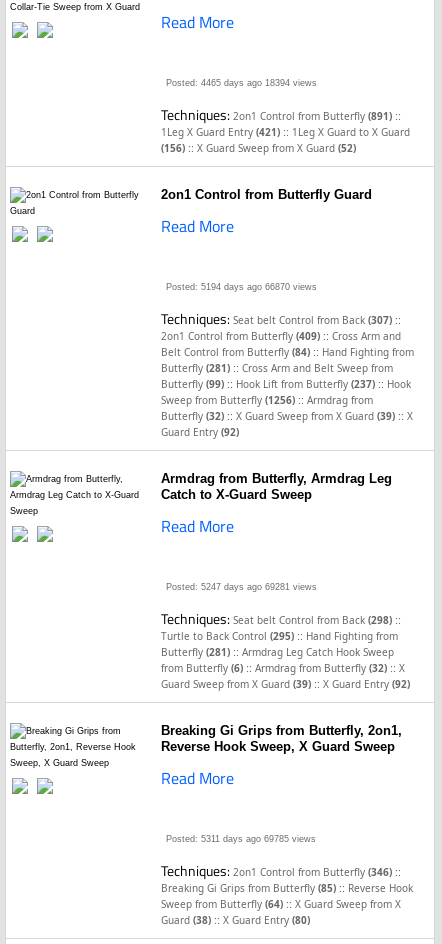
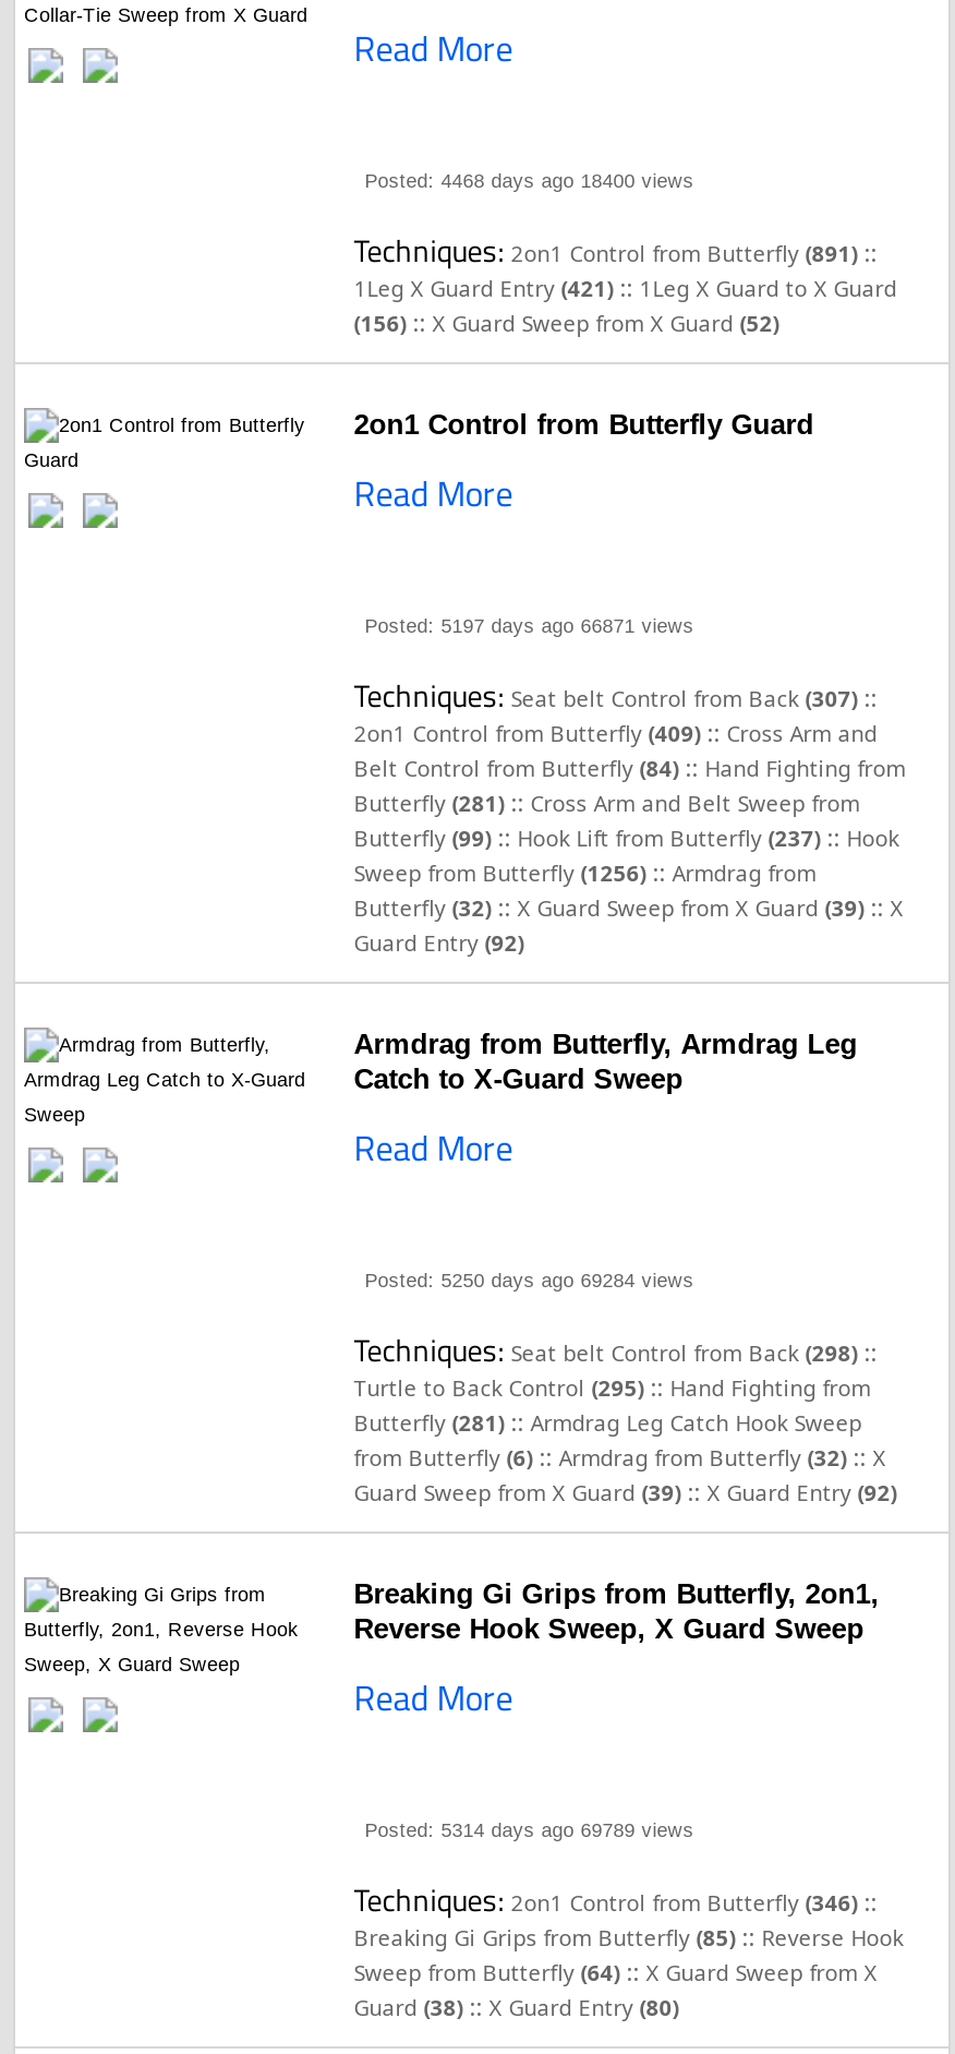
[166,78,317,88] Posted: 4465 days ago 18394 views -> [365,170,694,192] Posted: 4468 days ago 18400 views
[166,282,317,292] Posted: 5194 days ago 66870 views -> [365,615,694,637] Posted: 5197 days ago 66871 views
[166,582,317,592] Posted: 5247 days ago 69281 views -> [365,1270,694,1292] Posted: 5250 days ago 69284 views
[166,834,316,844] Posted: 5311 days ago 69785 views -> [365,1819,694,1841] Posted: 5314 days ago 69789 views

